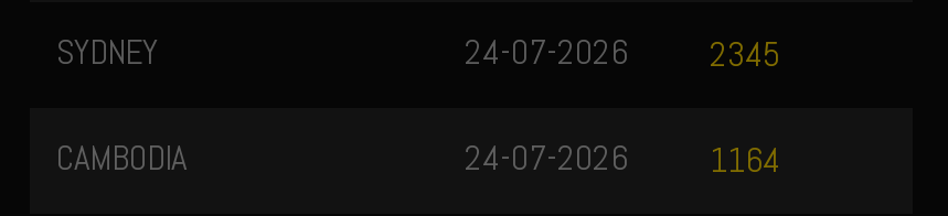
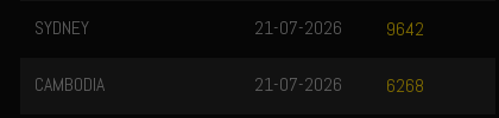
[465,31,628,75] 24-07-2026 -> [254,17,342,40] 21-07-2026
[710,32,780,76] 2345 -> [386,17,424,41] 9642
[465,137,628,181] 24-07-2026 -> [254,73,342,97] 21-07-2026
[710,138,780,182] 1164 -> [386,74,424,98] 6268

